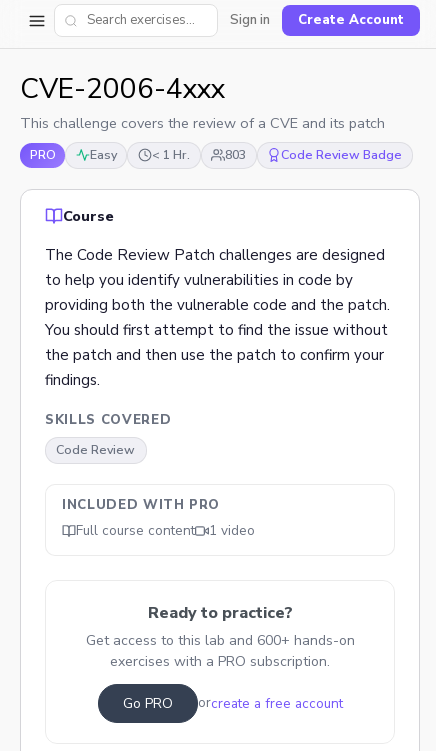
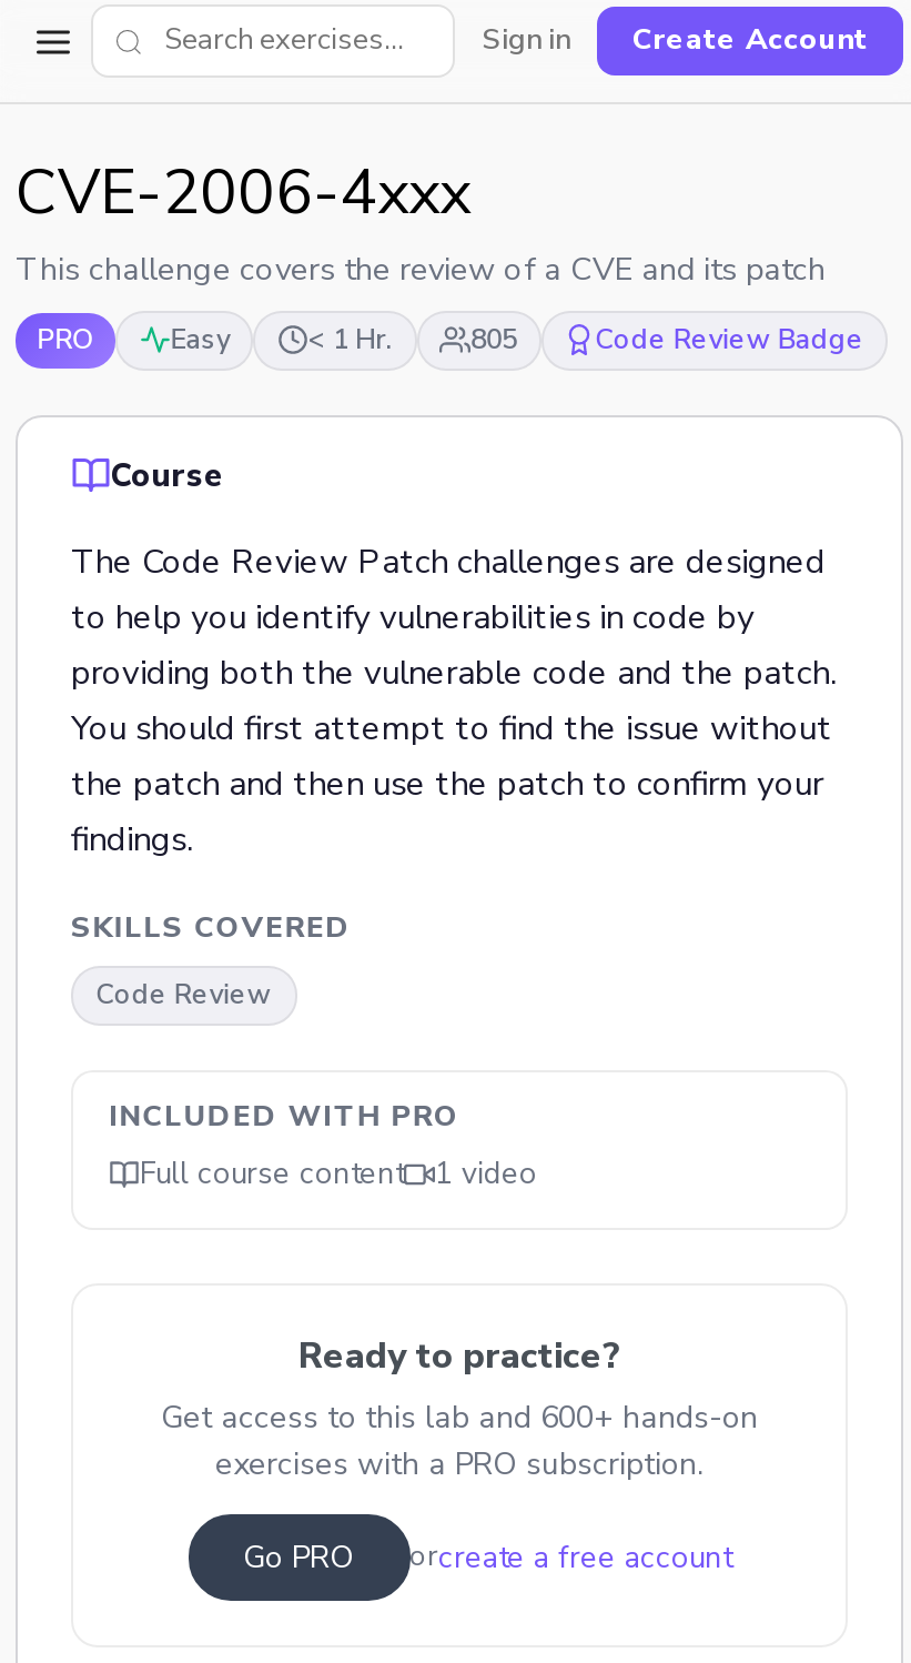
[225,146,246,163] 803 -> [471,321,518,358] 805

